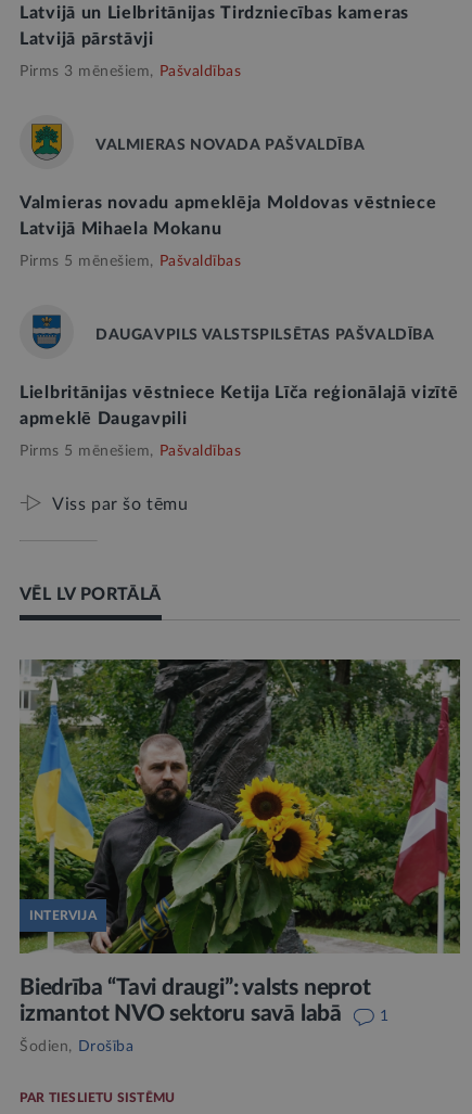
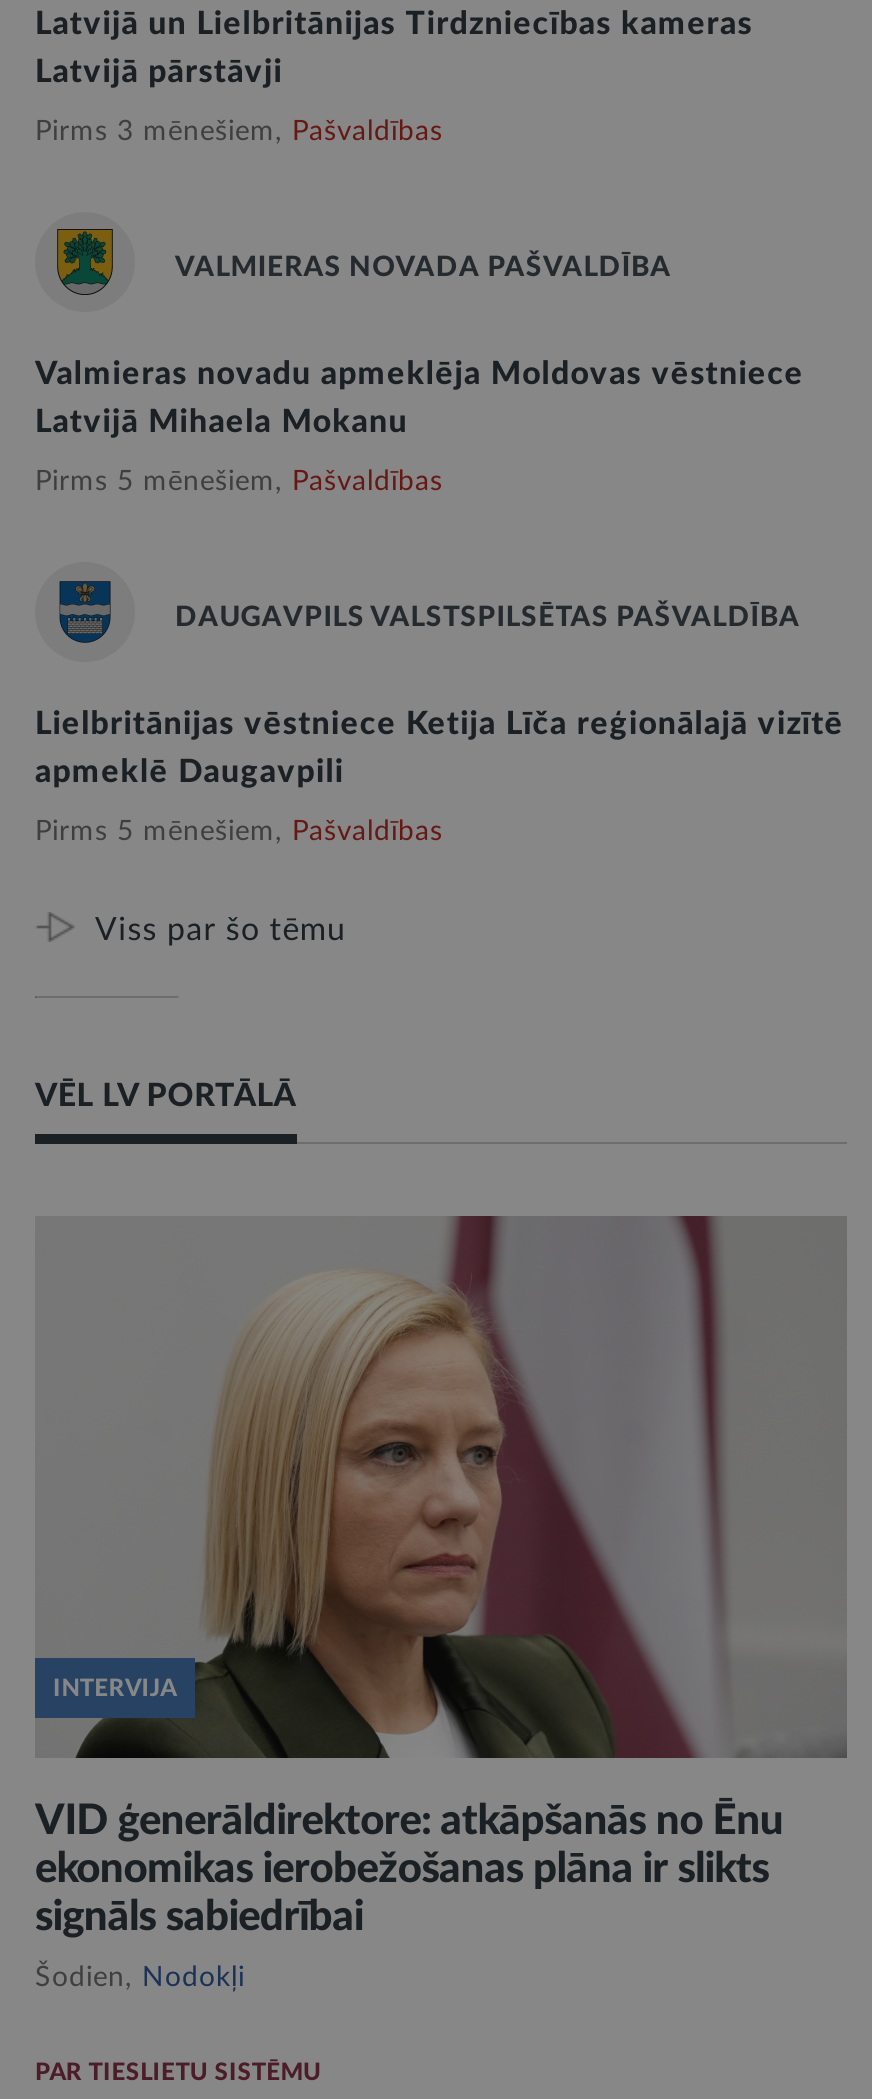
[18,658,461,1025] [image] | Biedrība “Tavi draugi”: valsts neprot | izmantot NVO sektoru savā labā | 1 -> [35,1214,847,1938] [image] | VID ģenerāldirektore: atkāpšanās no Ēnu | ekonomikas ierobežošanas plāna ir slikts | signāls sabiedrībai
[20,1039,133,1054] Šodien, Drošība -> [35,1964,245,1992] Šodien, Nodokļi

